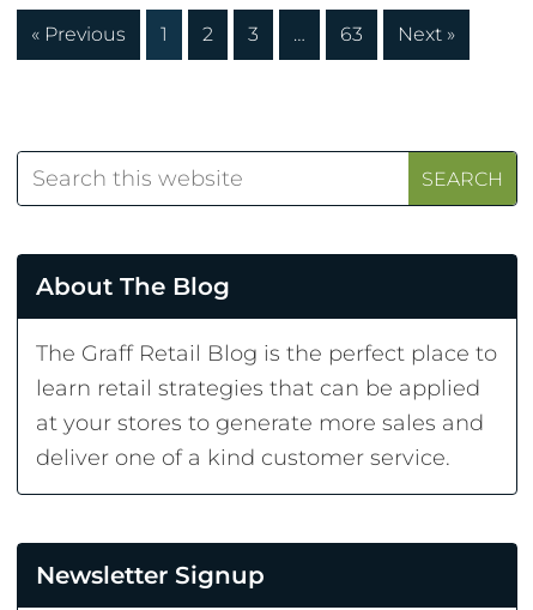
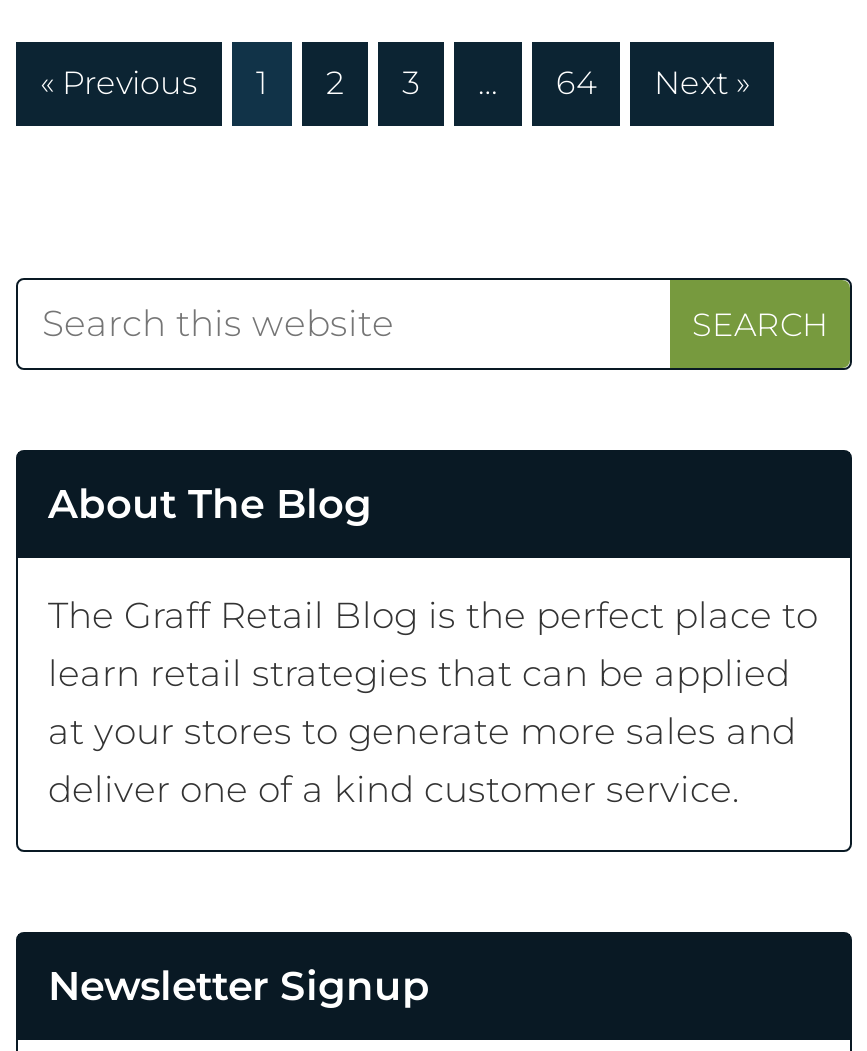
[340,23,363,46] 63 -> [556,65,596,103] 64

